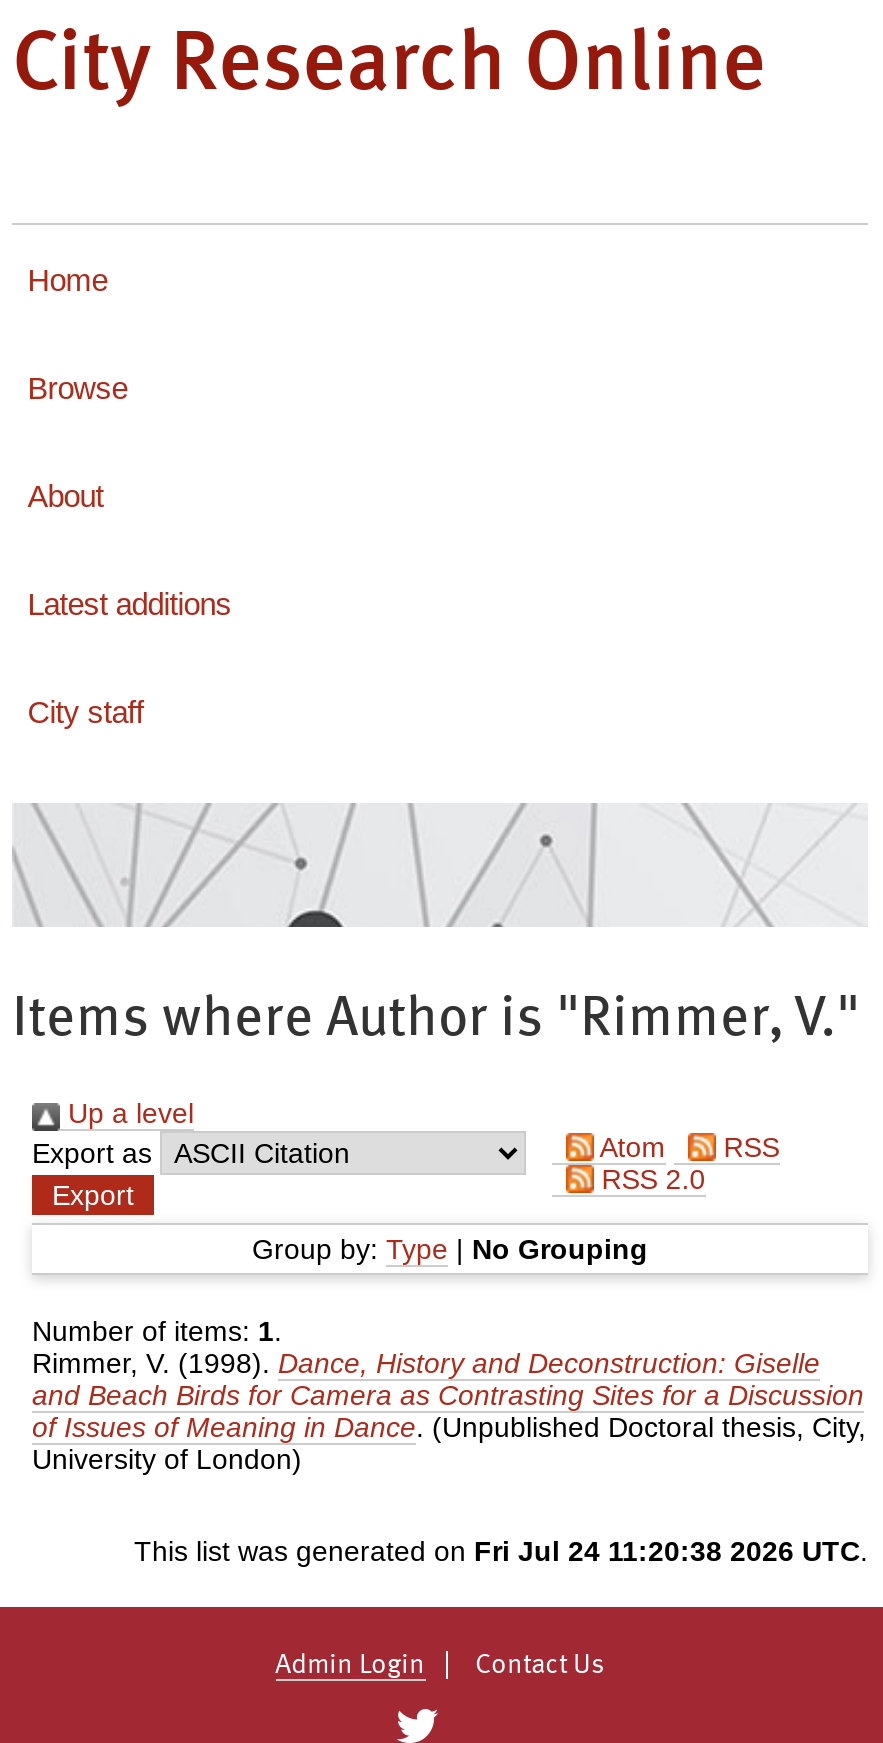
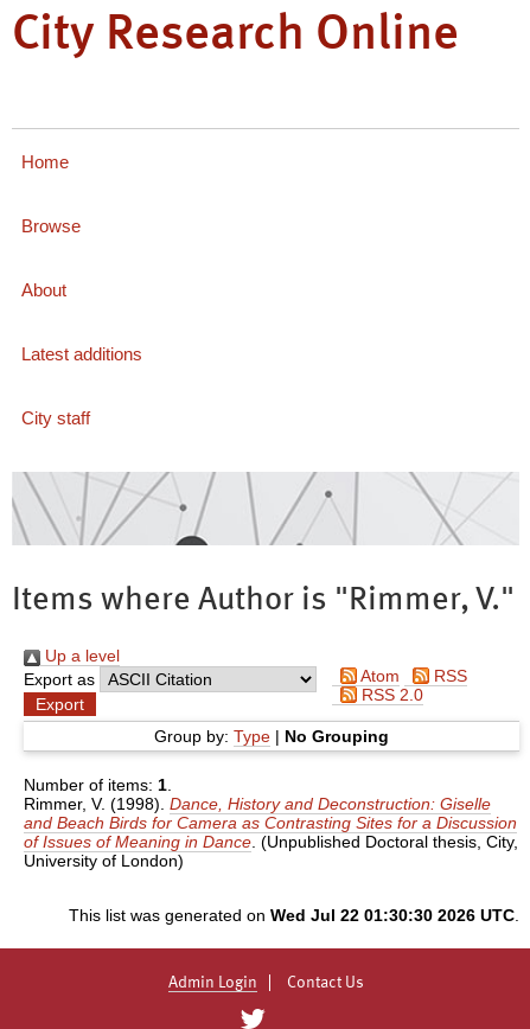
[134,1534,868,1566] This list was generated on Fri Jul 24 11:20:38 2026 UTC. -> [69,905,519,924] This list was generated on Wed Jul 22 01:30:30 2026 UTC.

